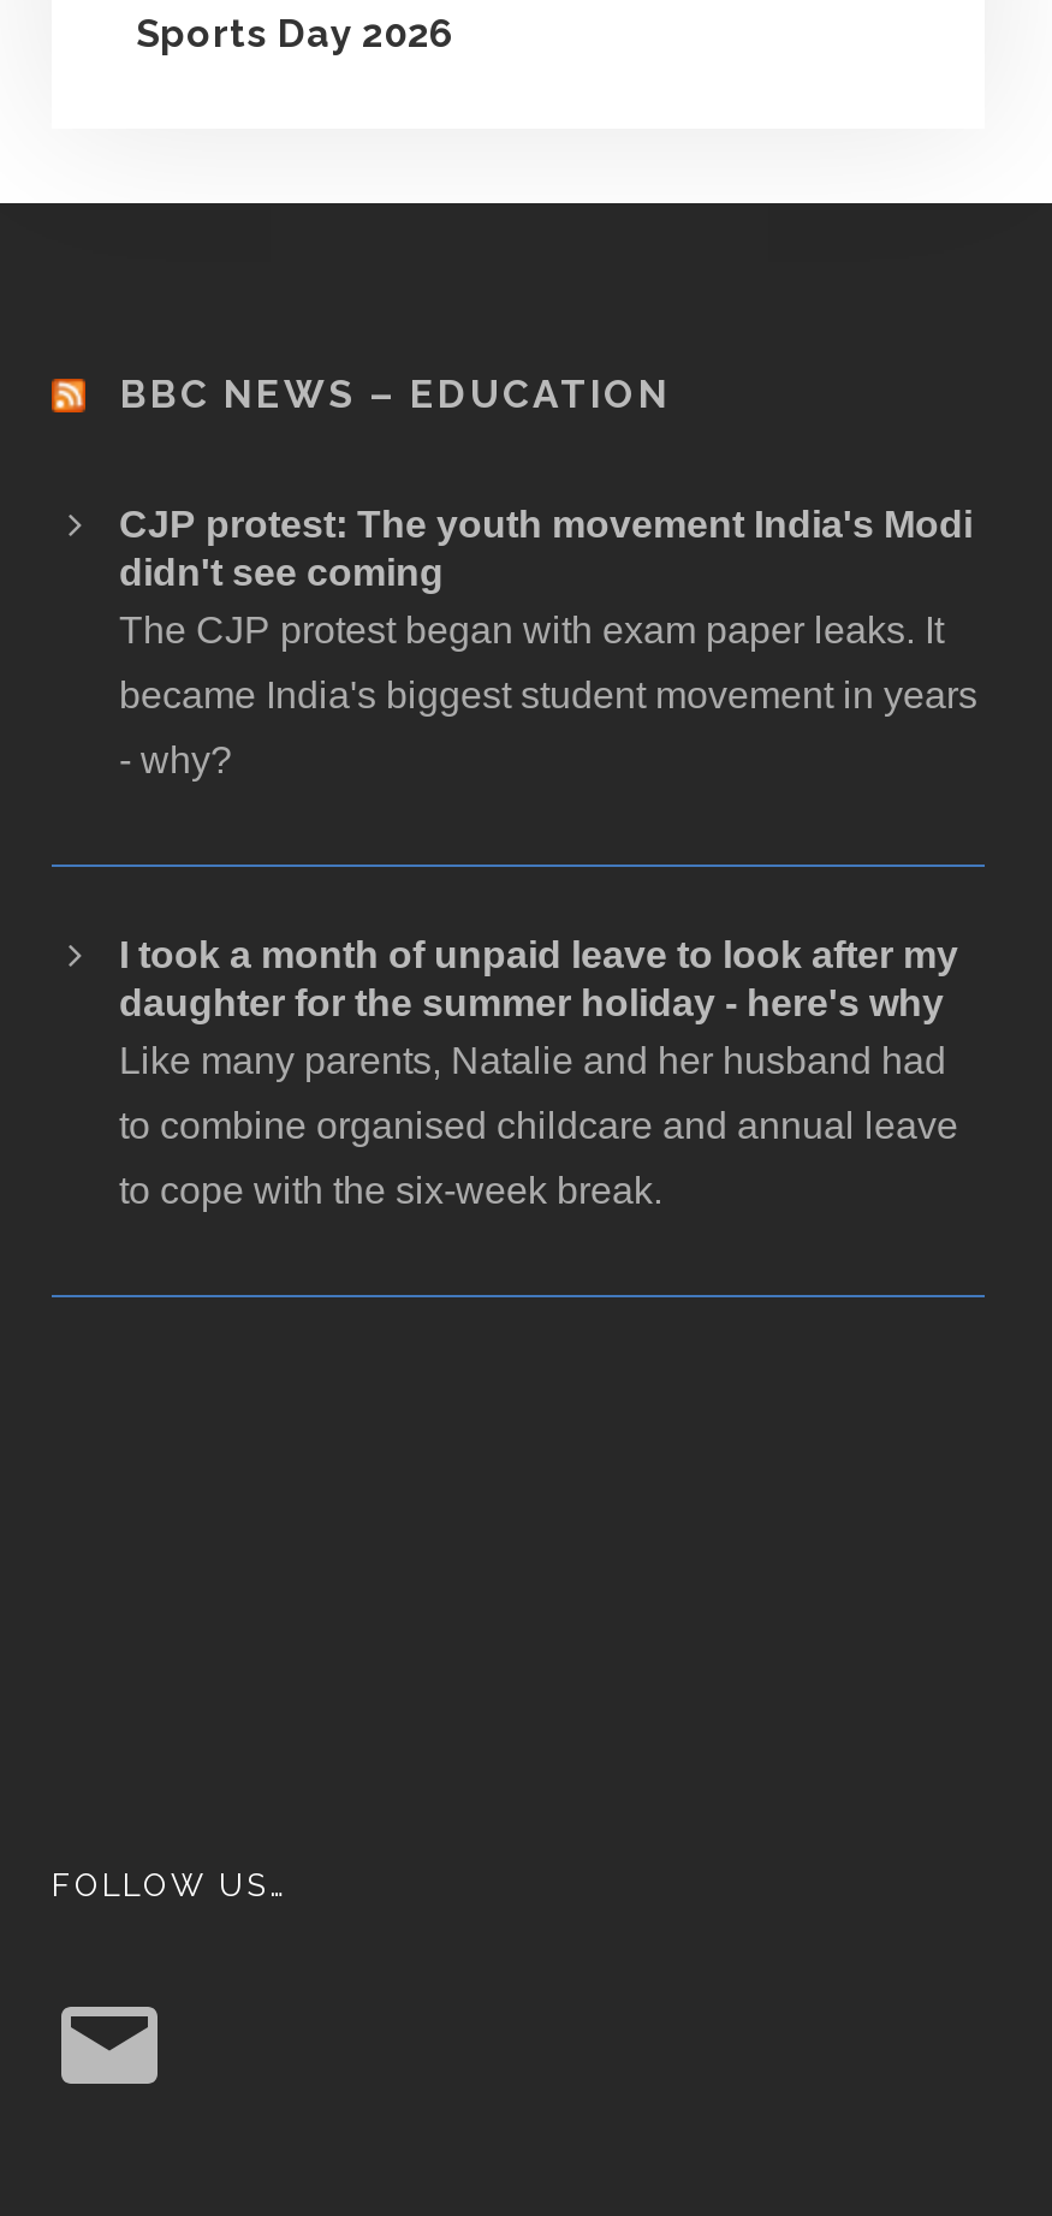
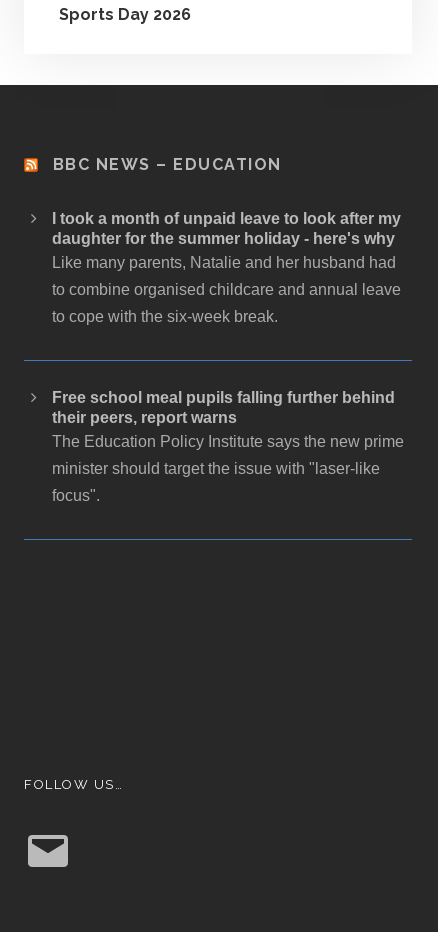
[119,505,977,781] CJP protest: The youth movement India's Modi | didn't see coming | The CJP protest began with exam paper leaks. It | became India's biggest student movement in years | - why? -> none
moved [119,935,958,1212] -> [52,210,401,325]: I took a month of unpaid leave to look after my | daughter for the summer holiday - here's why | Like many parents, Natalie and her husband had | to combine organised childcare and annual leave | to cope with the six-week break.
none -> [52,389,404,504] Free school meal pupils falling further behind | their peers, report warns | The Education Policy Institute says the new prime | minister should target the issue with "laser-like | focus".

